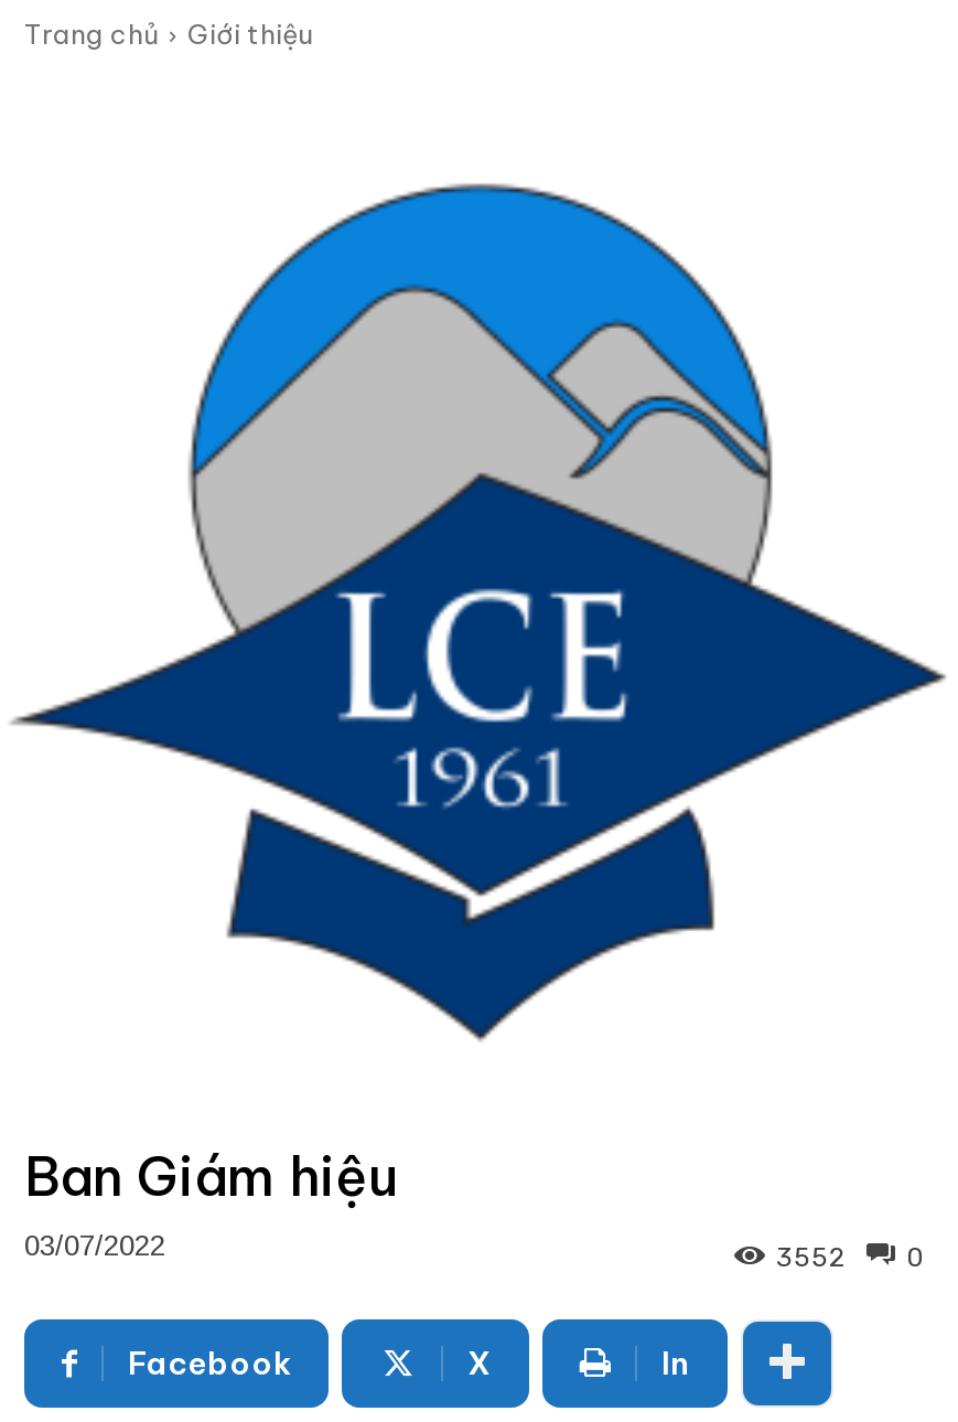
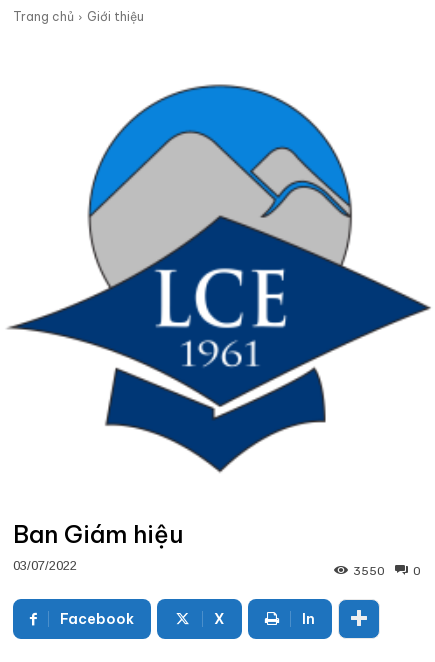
[776,1242,924,1273] 3552 0 -> [353,564,421,578] 3550 0

